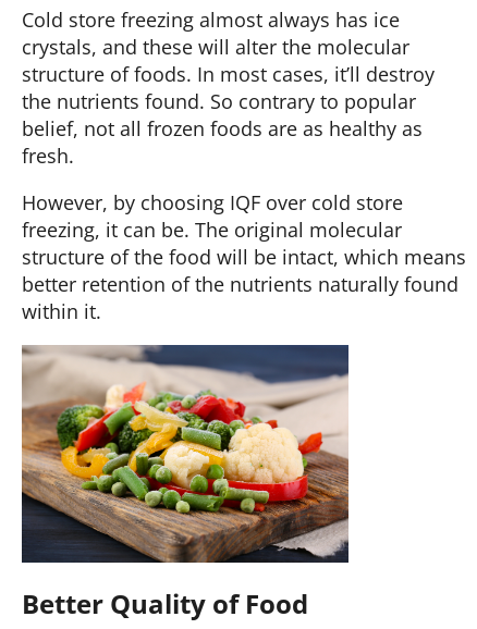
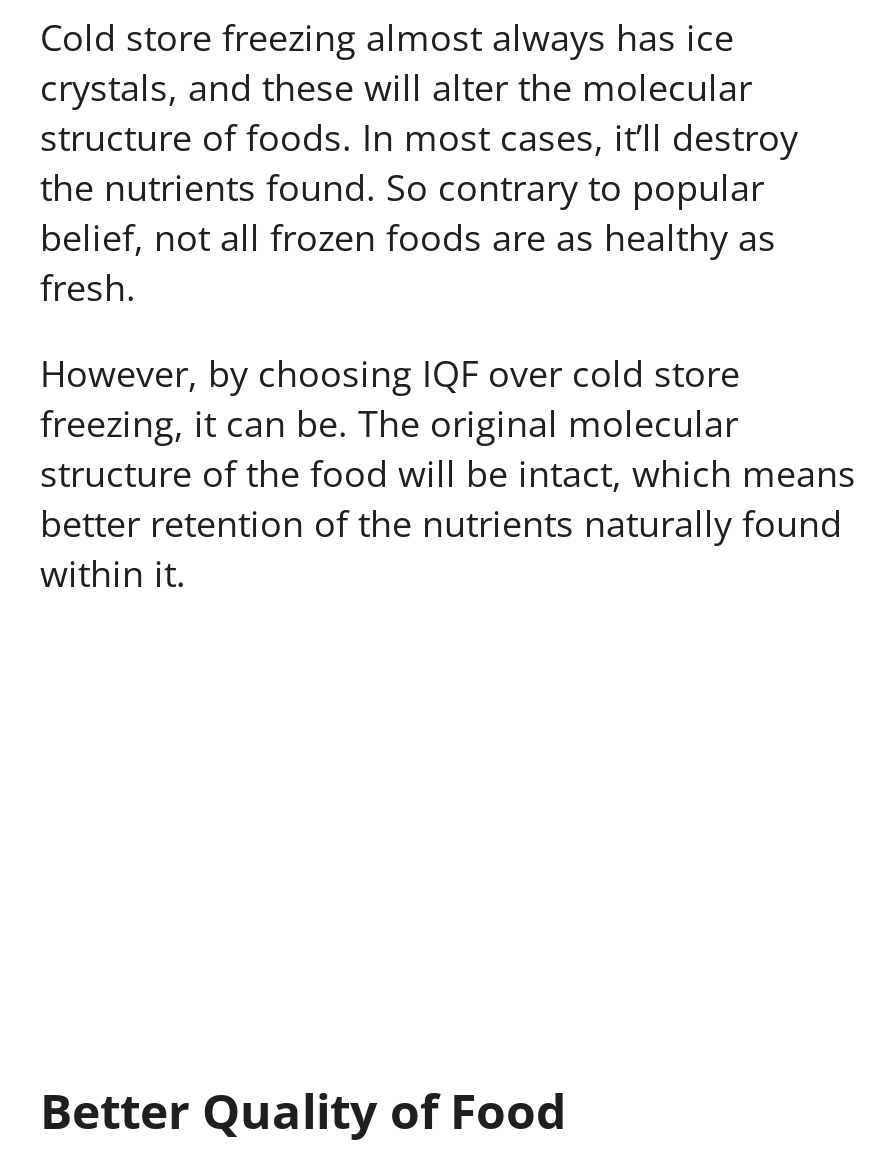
[21,344,350,564] [image] -> none

